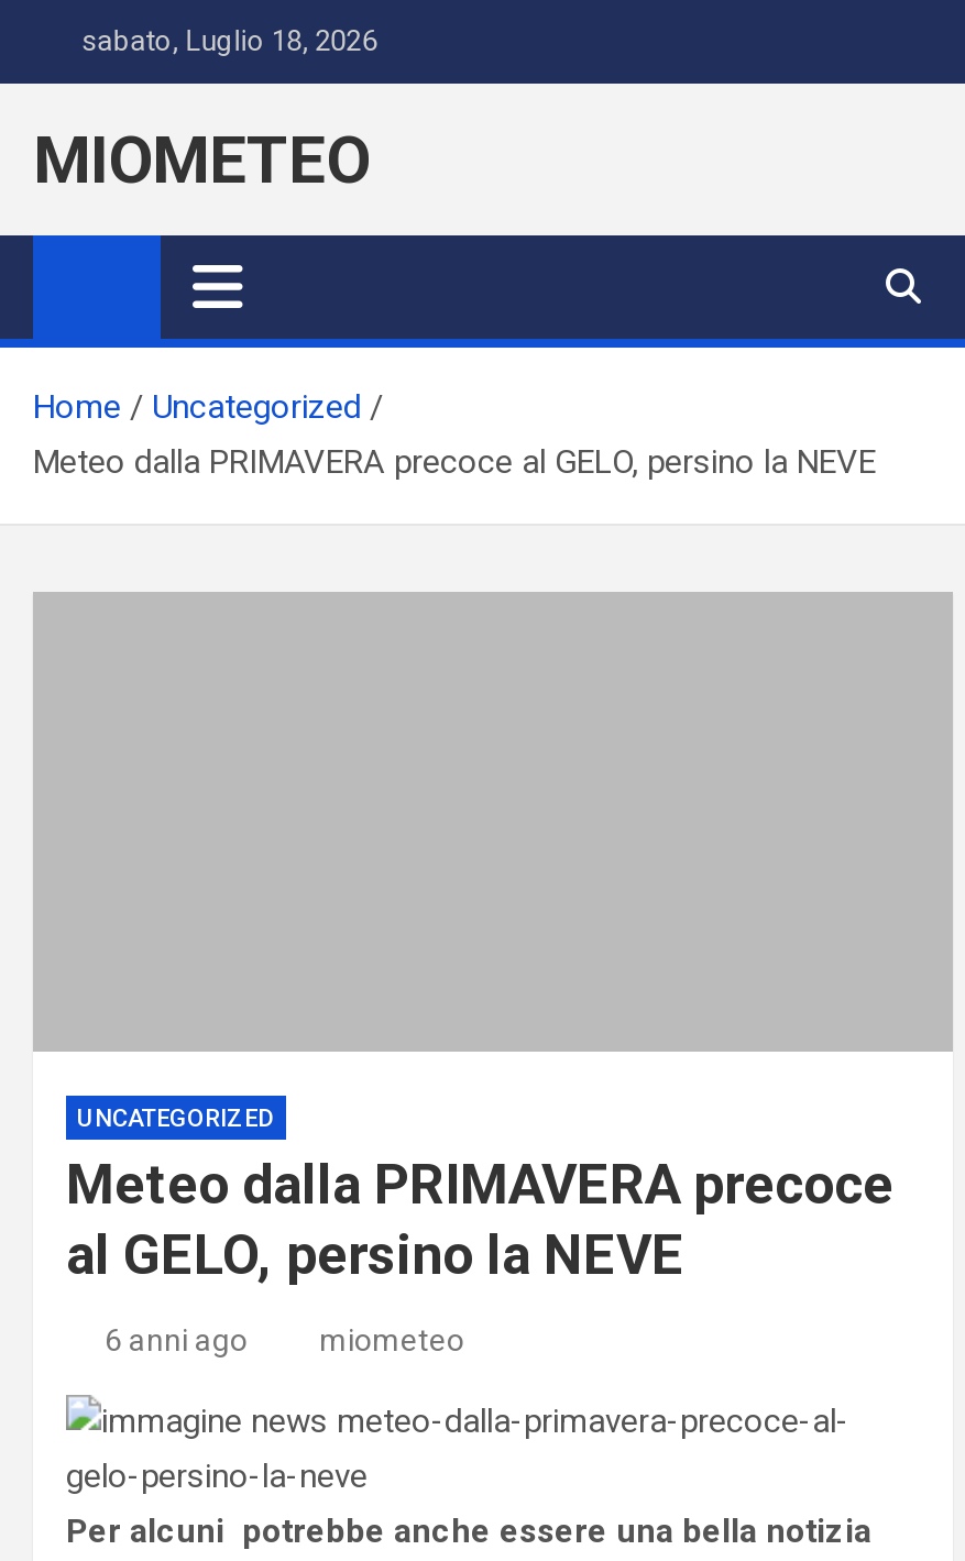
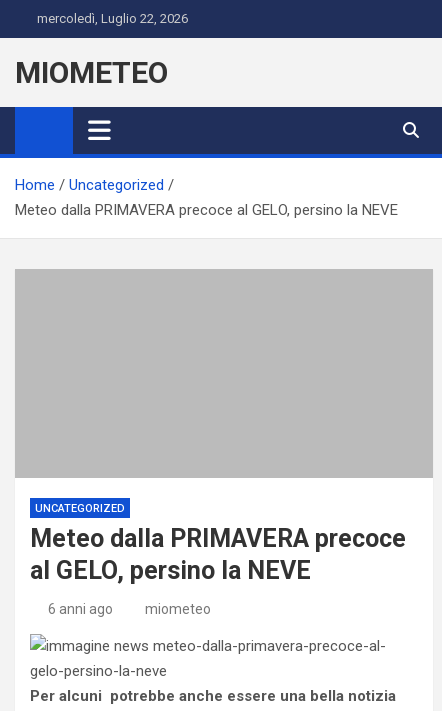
[69,24,377,57] sabato, Luglio 18, 2026 -> [31,11,188,26] mercoledì, Luglio 22, 2026

